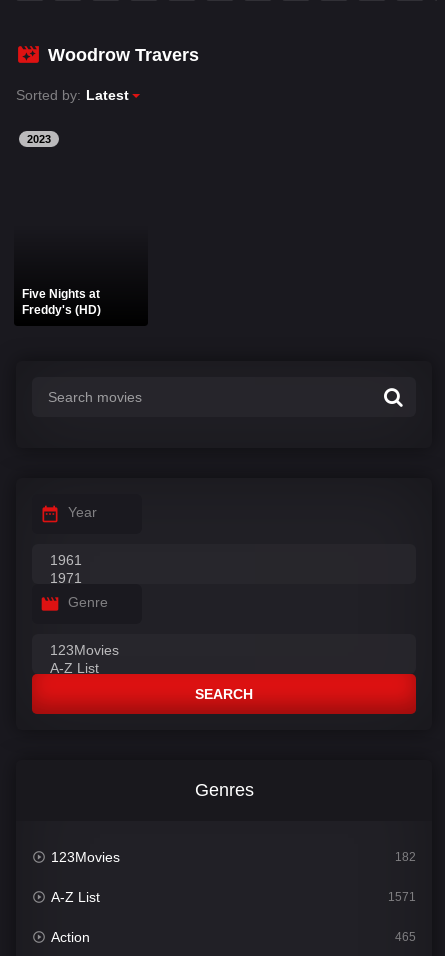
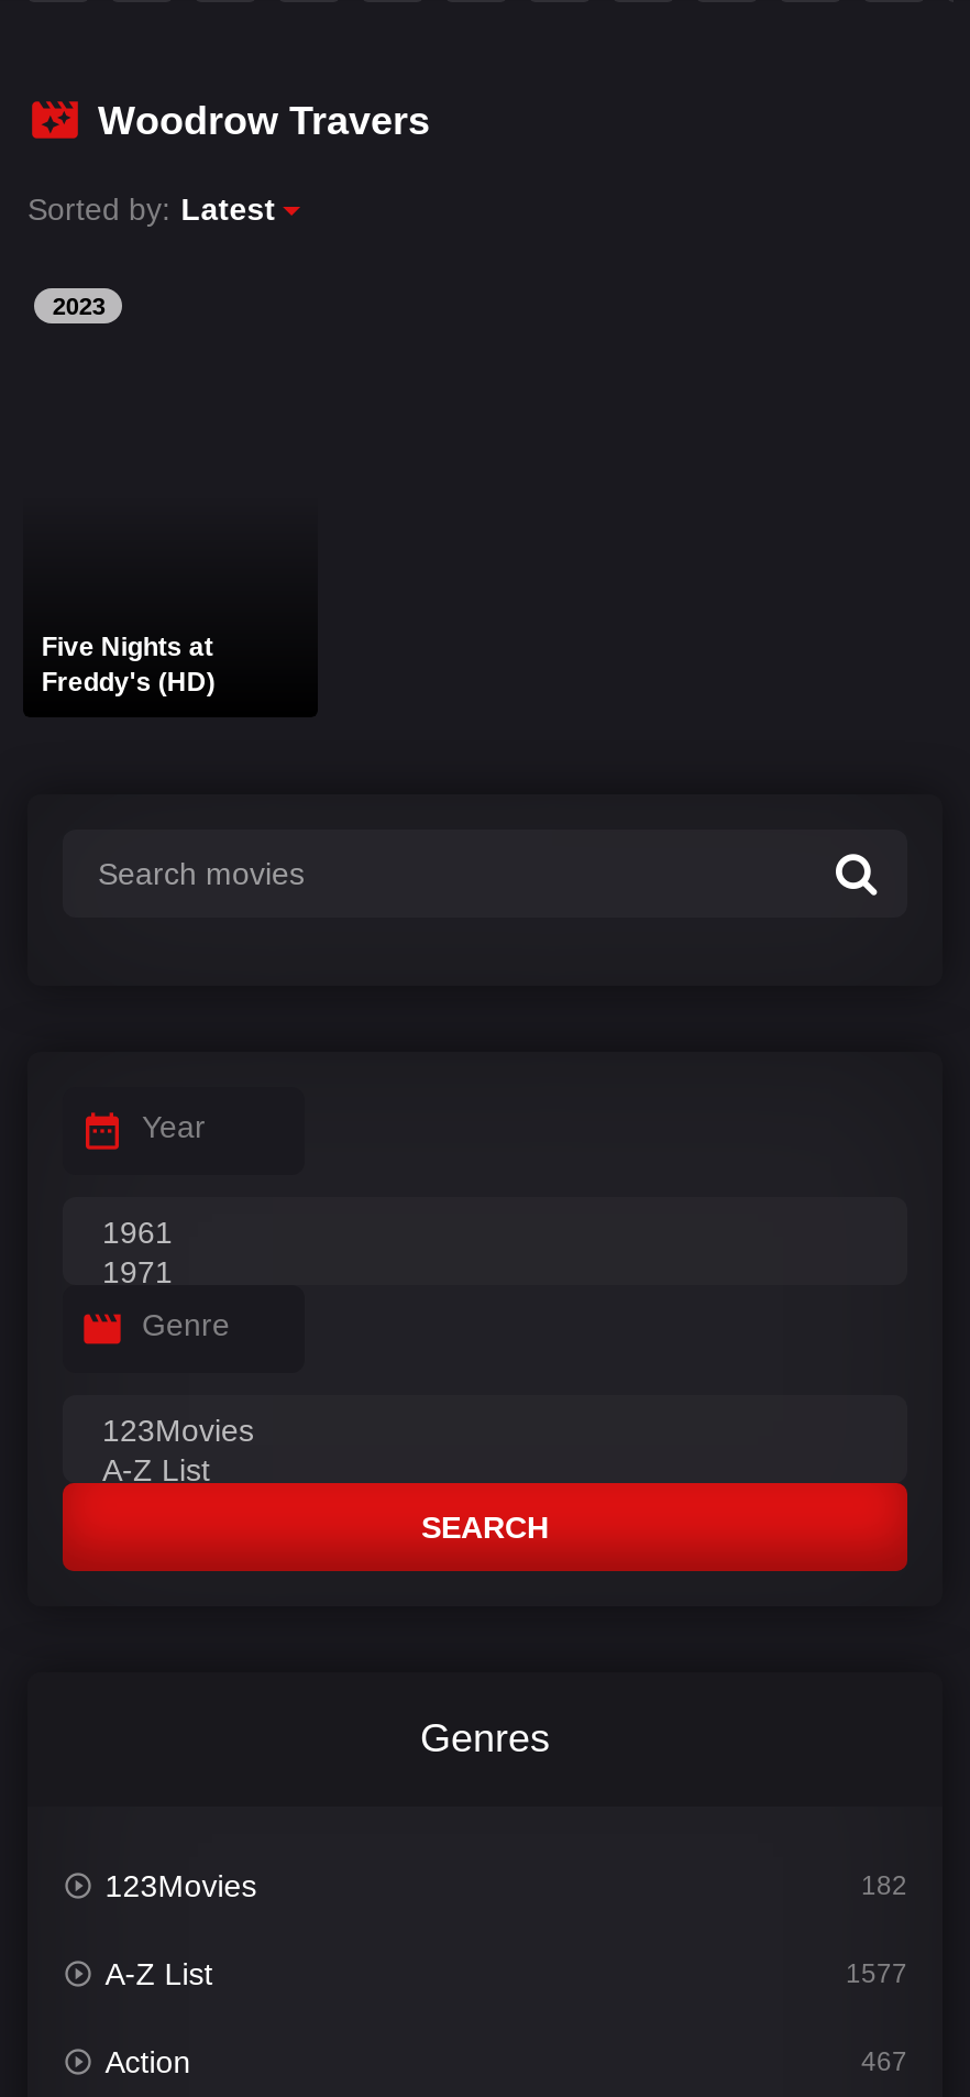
[388,890,416,904] 1571 -> [846,1959,907,1990] 1577
[395,930,416,944] 465 -> [861,2047,907,2078] 467

